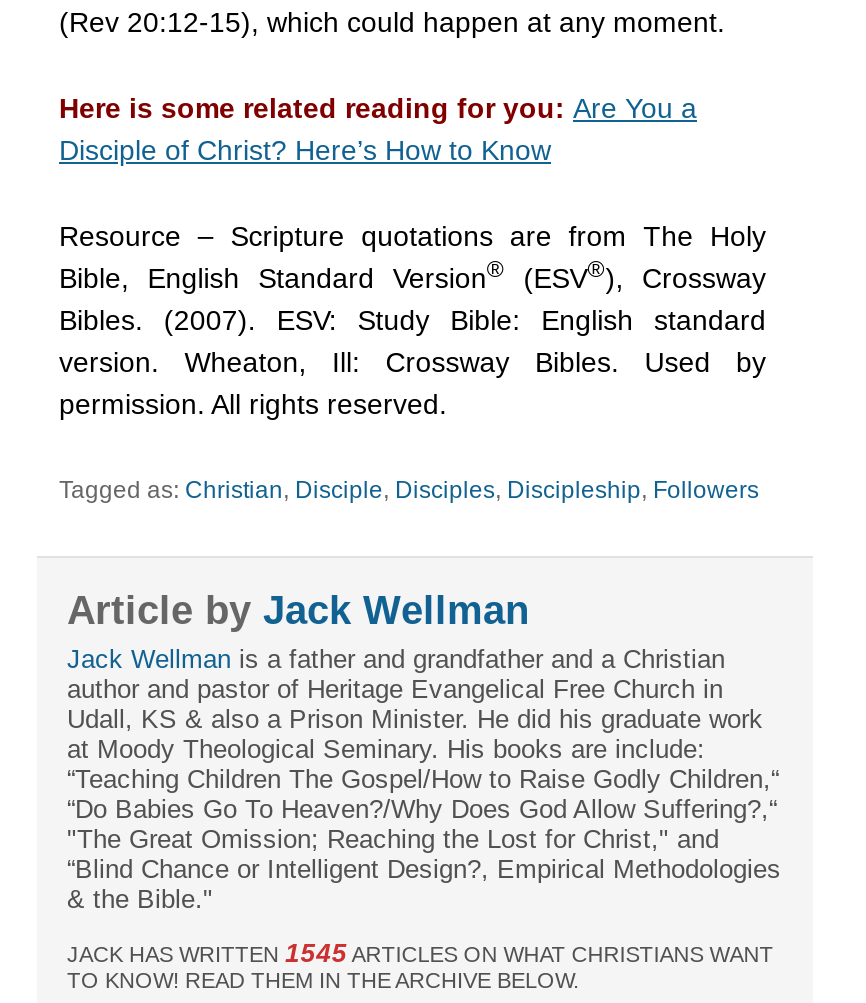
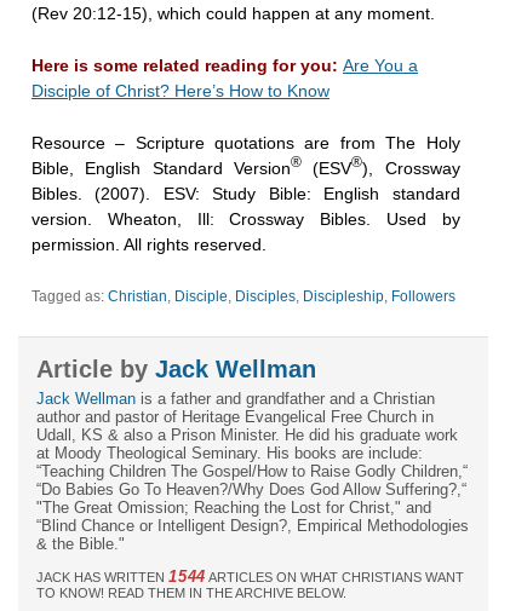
[67,938,773,968] JACK HAS WRITTEN 1545ARTICLES ON WHAT CHRISTIANS WANT -> [36,567,464,585] JACK HAS WRITTEN 1544ARTICLES ON WHAT CHRISTIANS WANT

